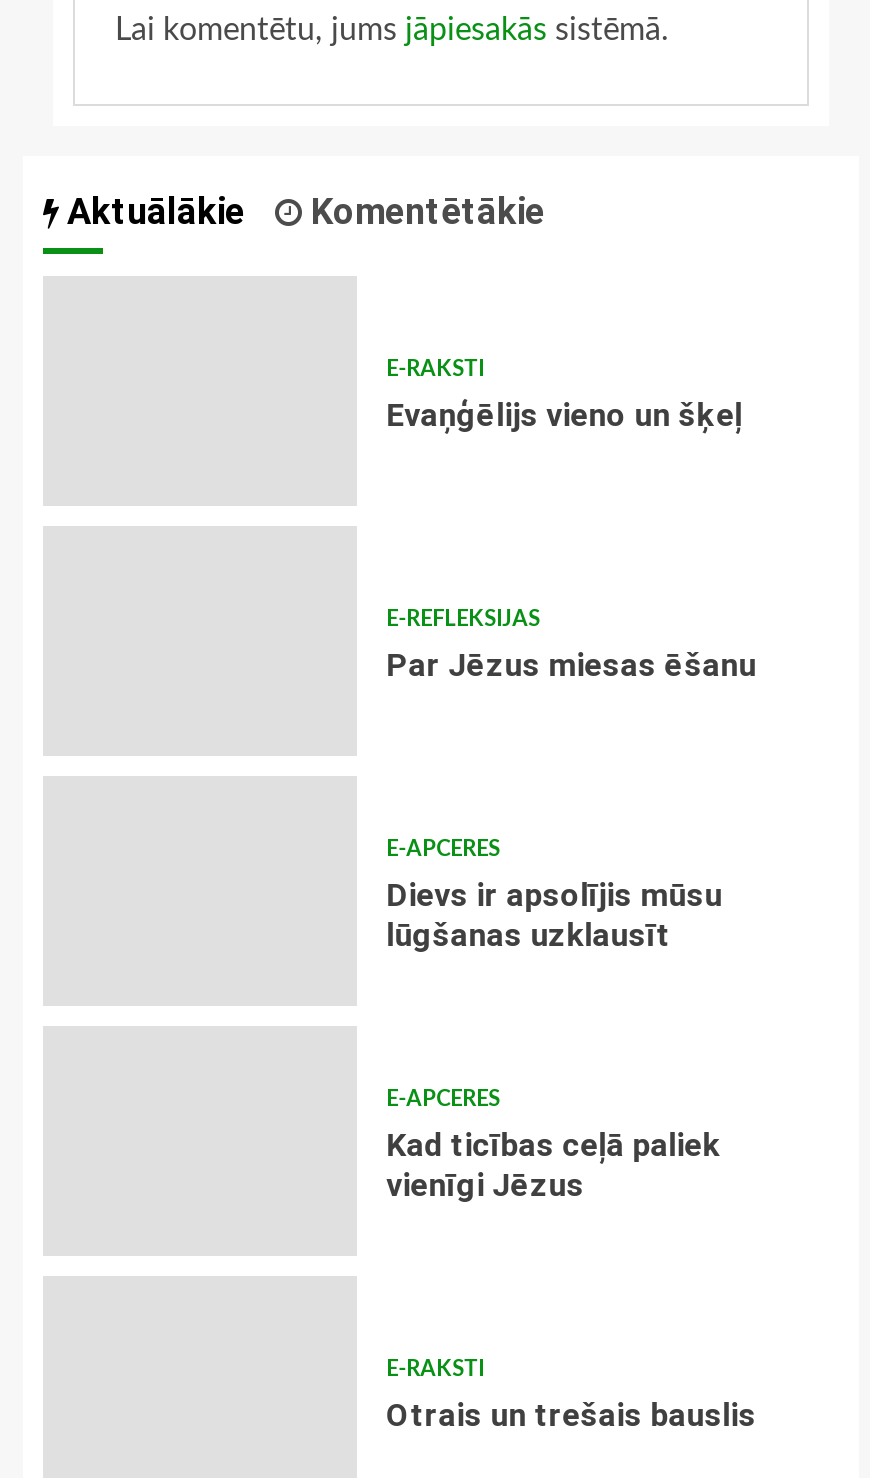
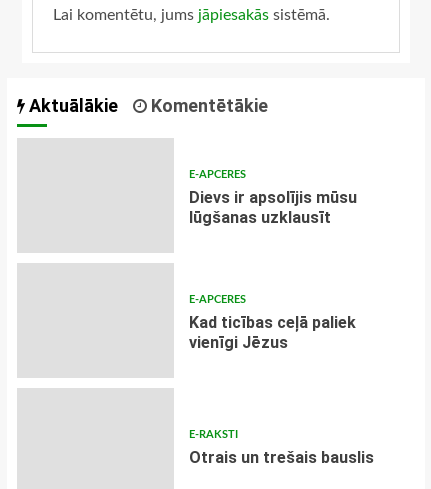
[386,359,742,435] E-RAKSTI | Evaņģēlijs vieno un šķeļ -> none
[386,609,756,685] E-REFLEKSIJAS | Par Jēzus miesas ēšanu -> none

